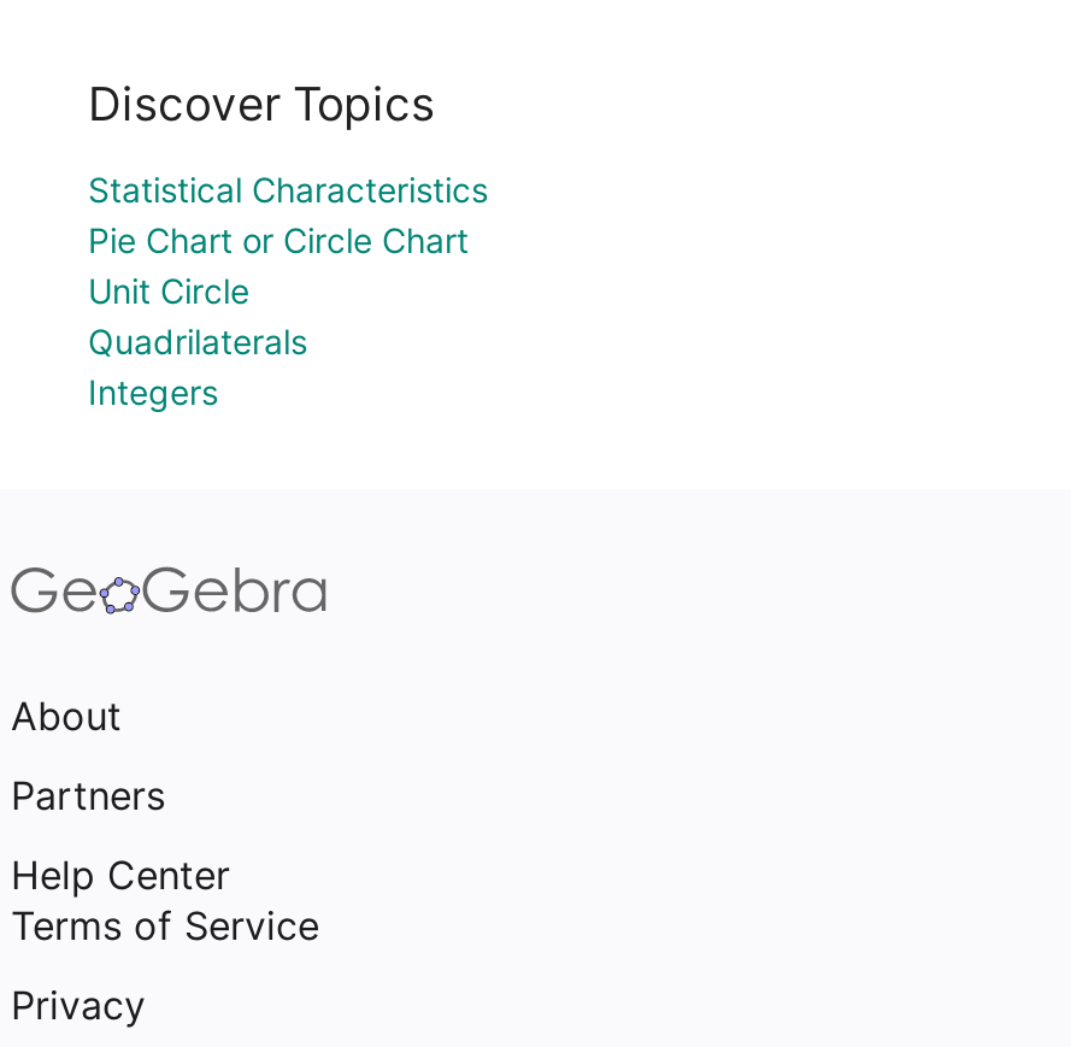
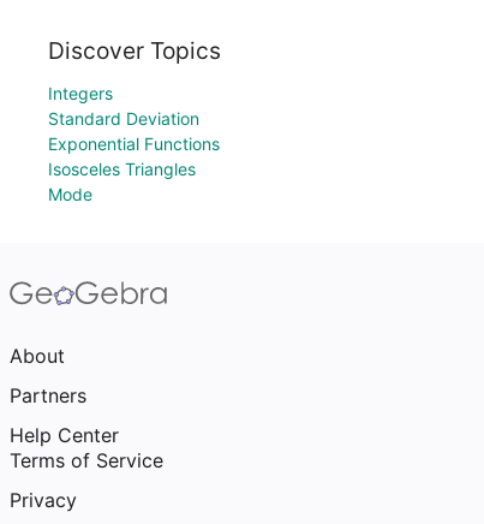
[88,169,488,361] Statistical Characteristics | Pie Chart or Circle Chart | Unit Circle | Quadrilaterals -> none
moved [88,371,218,412] -> [48,83,113,103]: Integers
none -> [48,108,220,204] Standard Deviation | Exponential Functions | Isosceles Triangles | Mode

